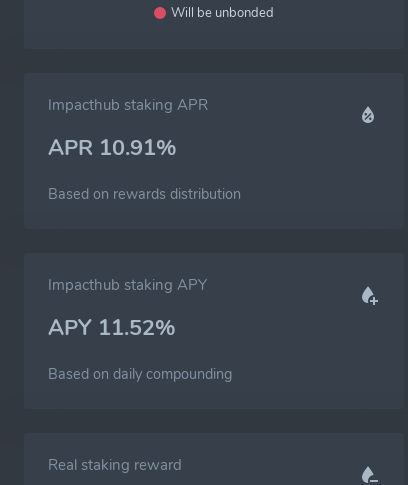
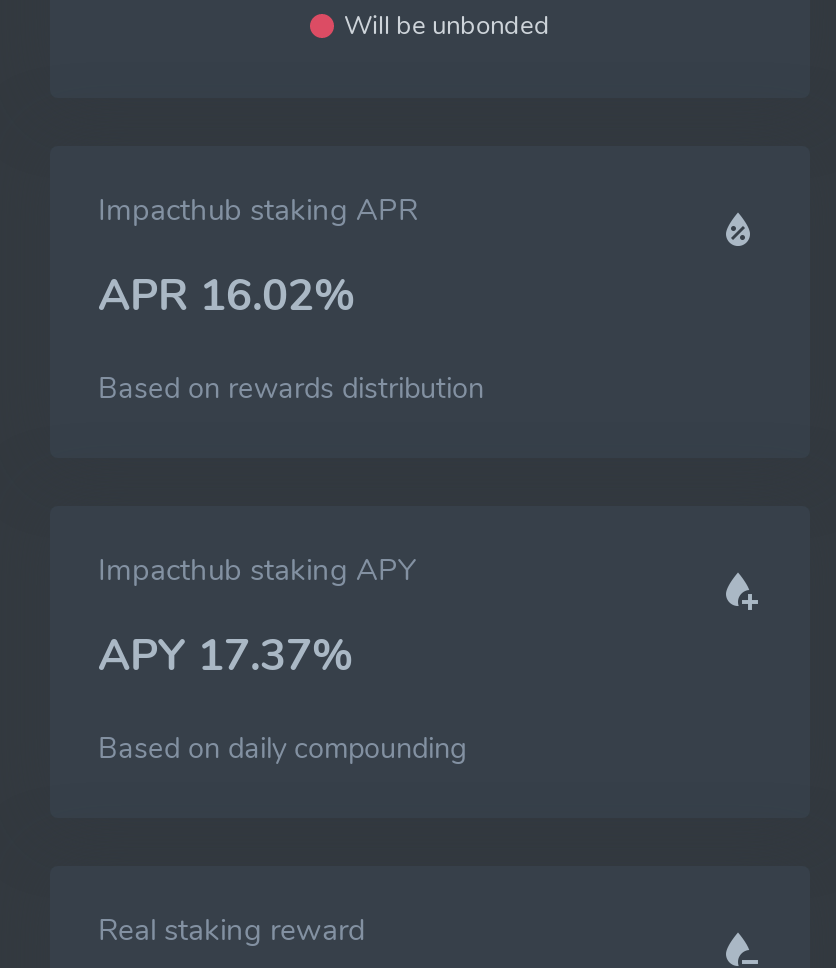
[48,133,177,163] APR 10.91% -> [98,266,356,326] APR 16.02%
[48,313,176,343] APY 11.52% -> [98,626,354,686] APY 17.37%

